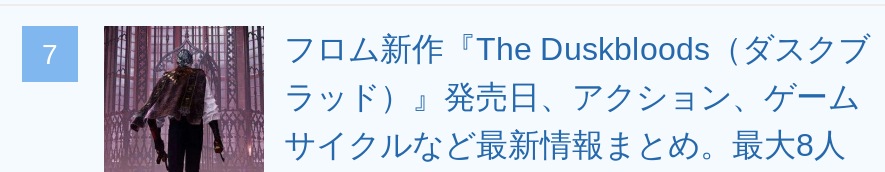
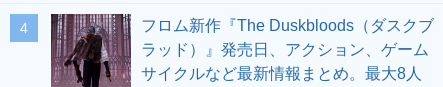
[42,39,58,71] 7 -> [20,20,28,36] 4

